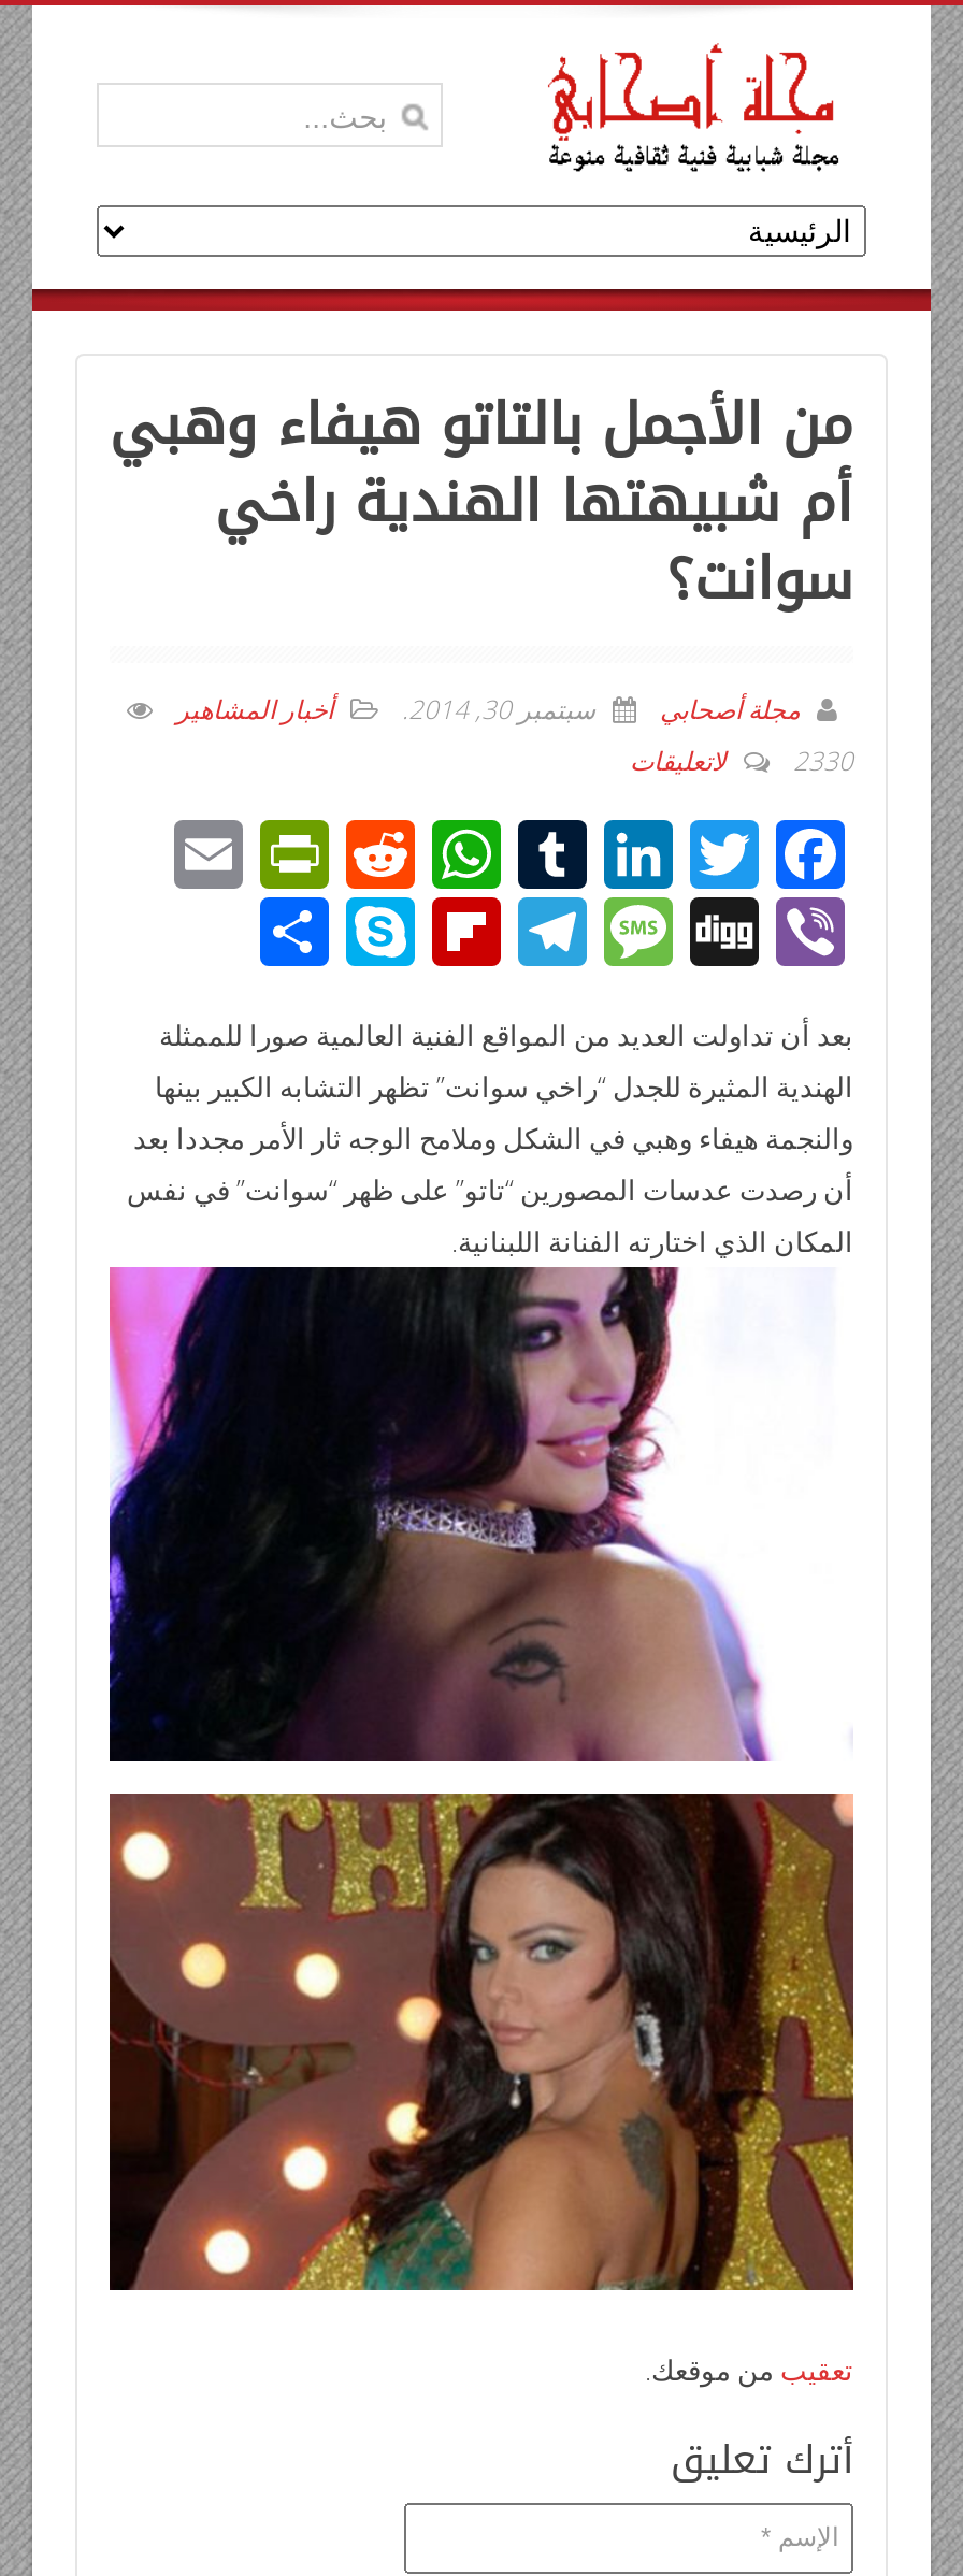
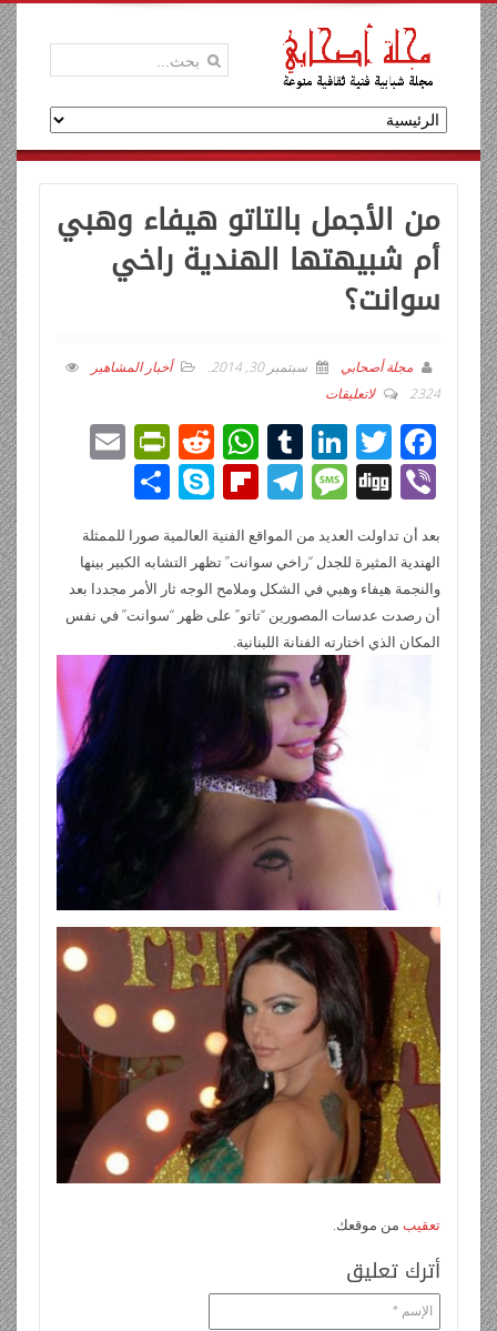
[630,742,853,778] 2330 لاتعليقات -> [325,384,440,402] 2324 لاتعليقات

